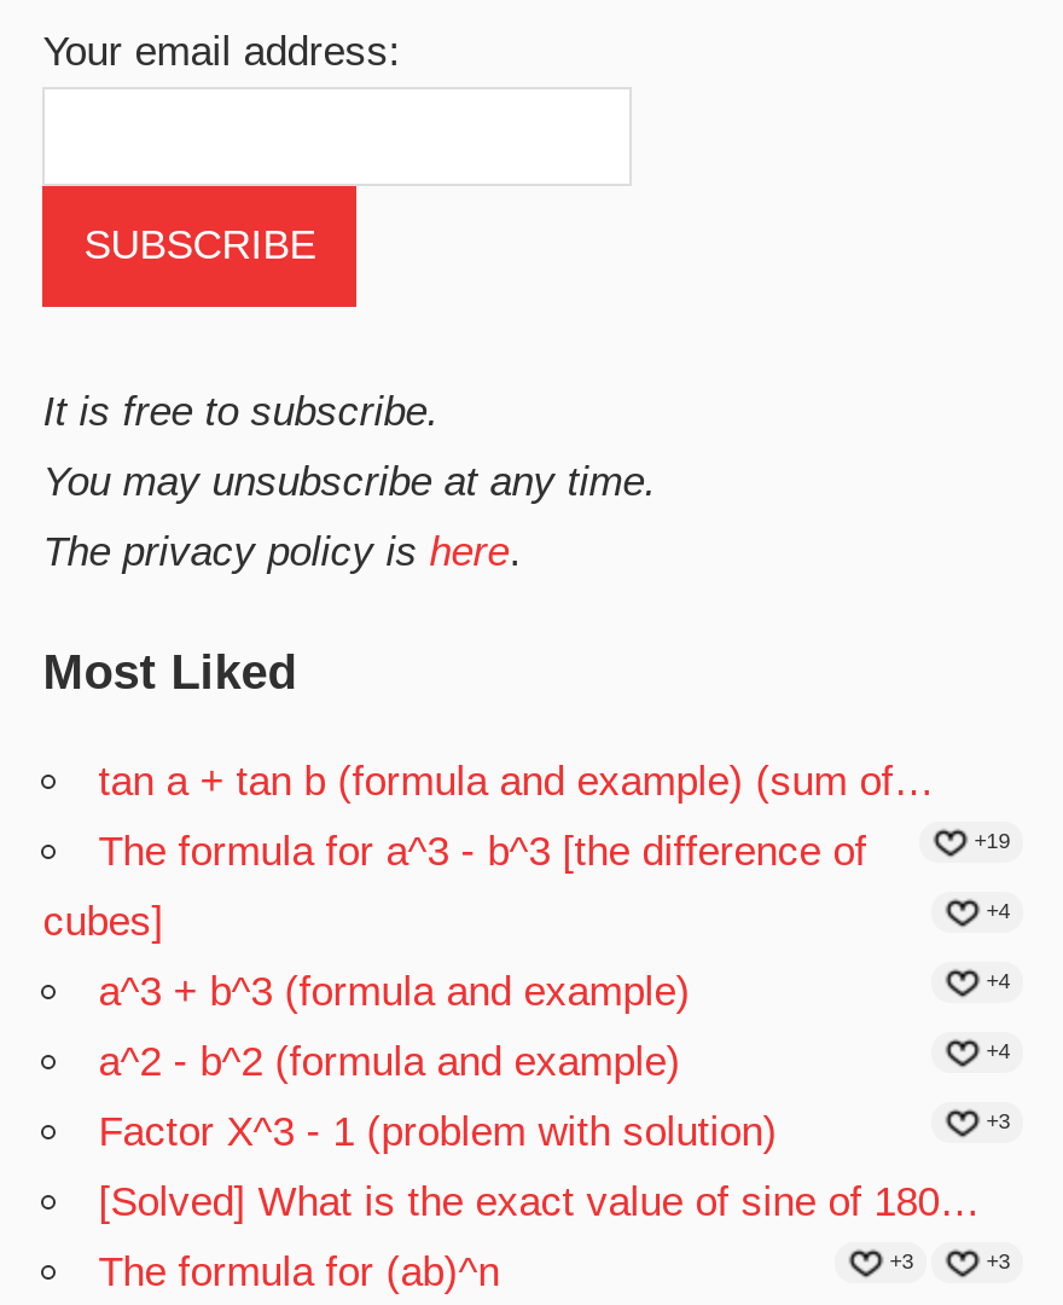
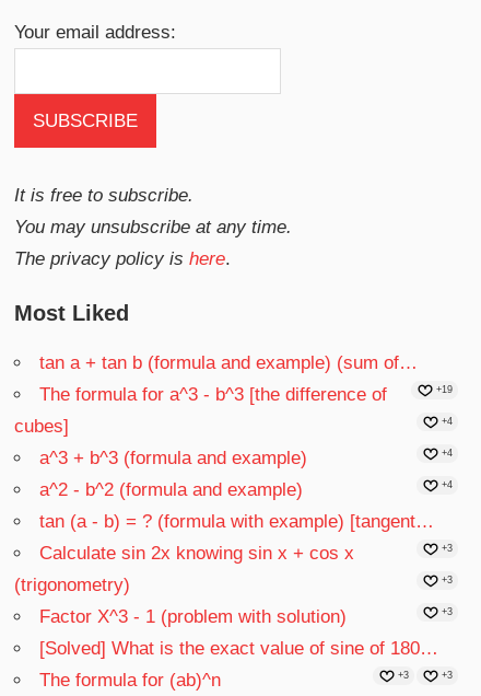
none -> [14,511,452,596] tan (a - b) = ? (formula with example) [tangent… | +3 | Calculate sin 2x knowing sin x + cos x | (trigonometry) | +3

